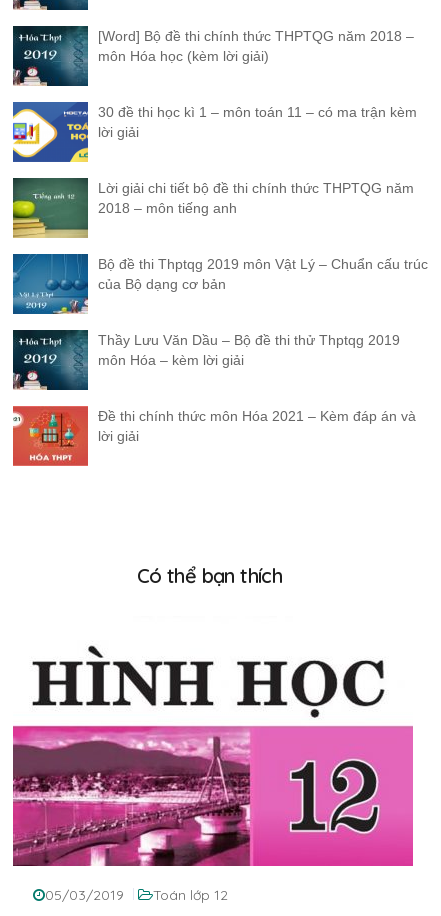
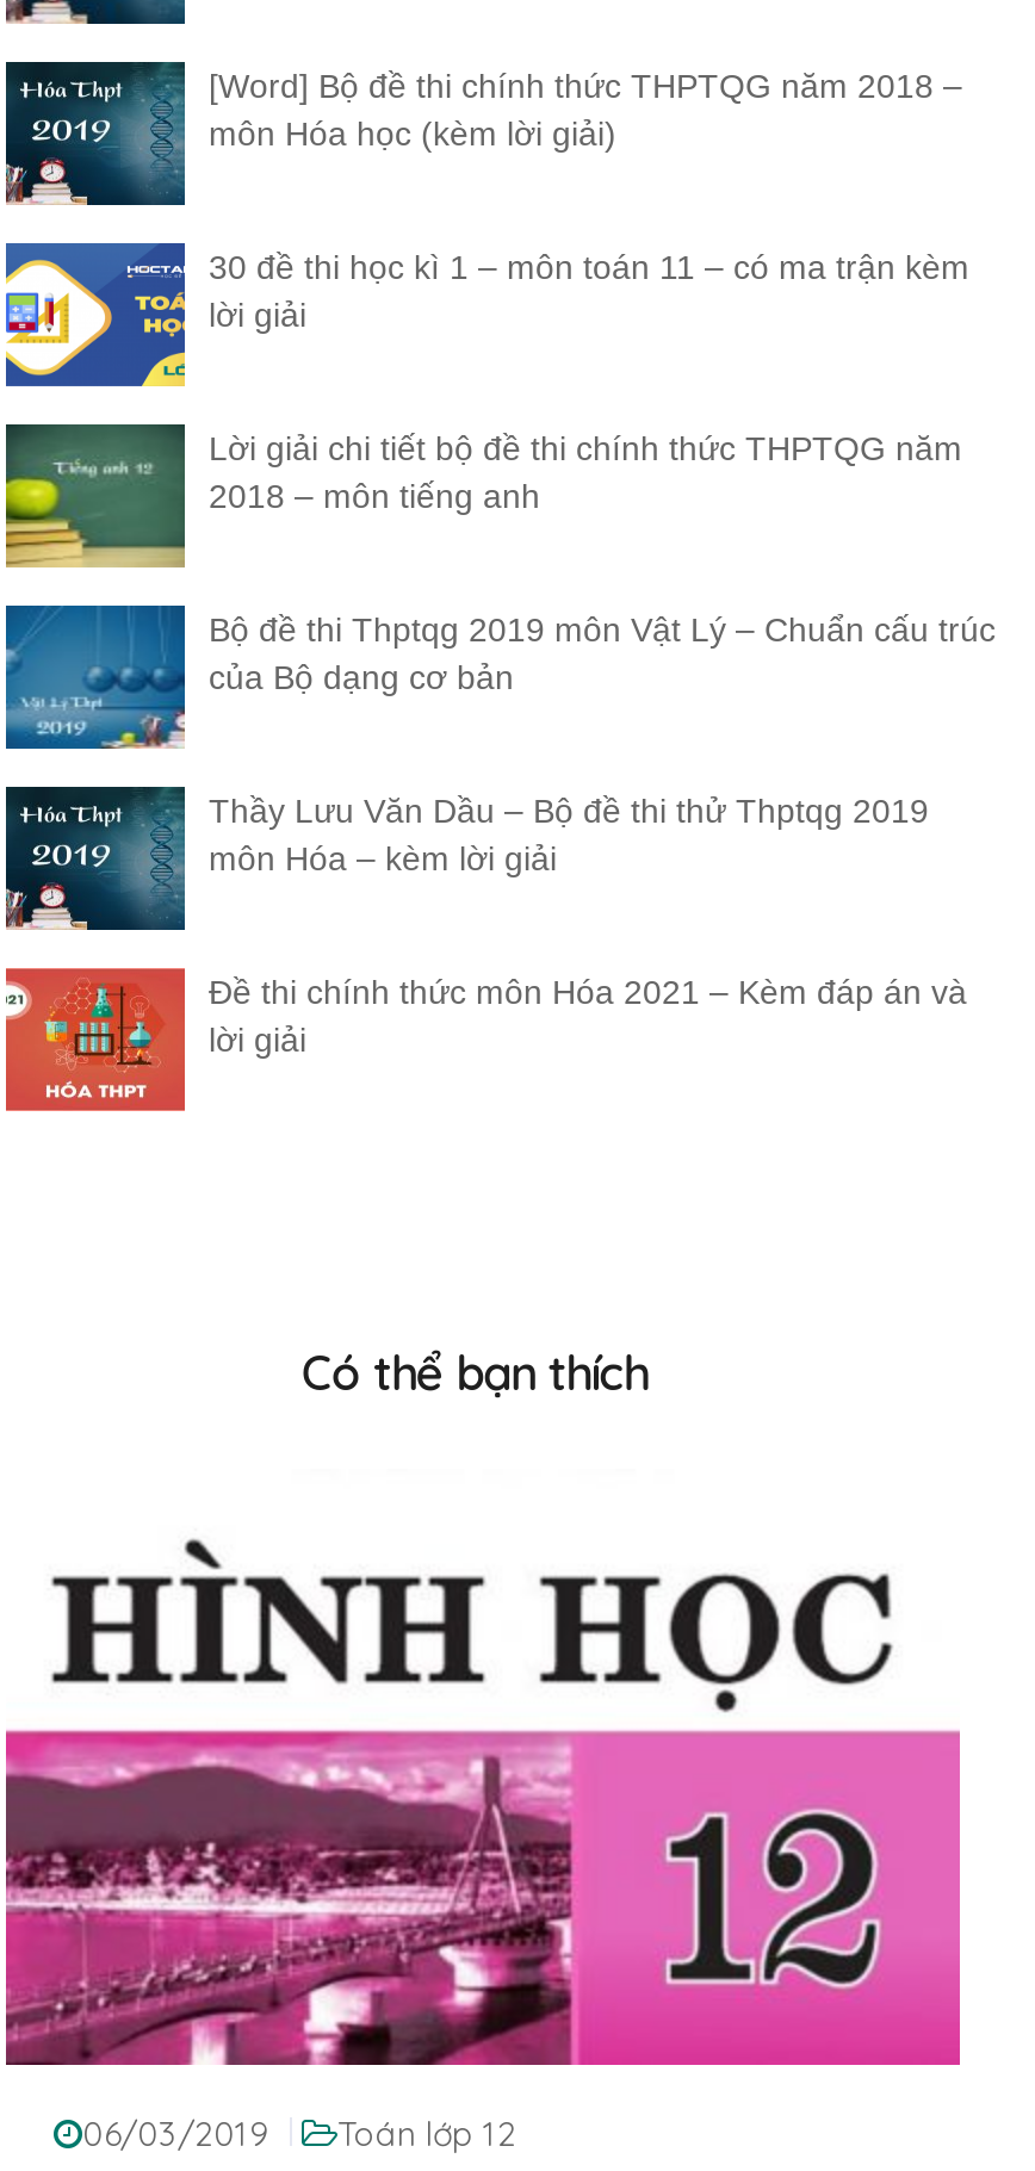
[45,886,228,904] 05/03/2019 Toán lớp 12 -> [82,2113,516,2156] 06/03/2019 Toán lớp 12

